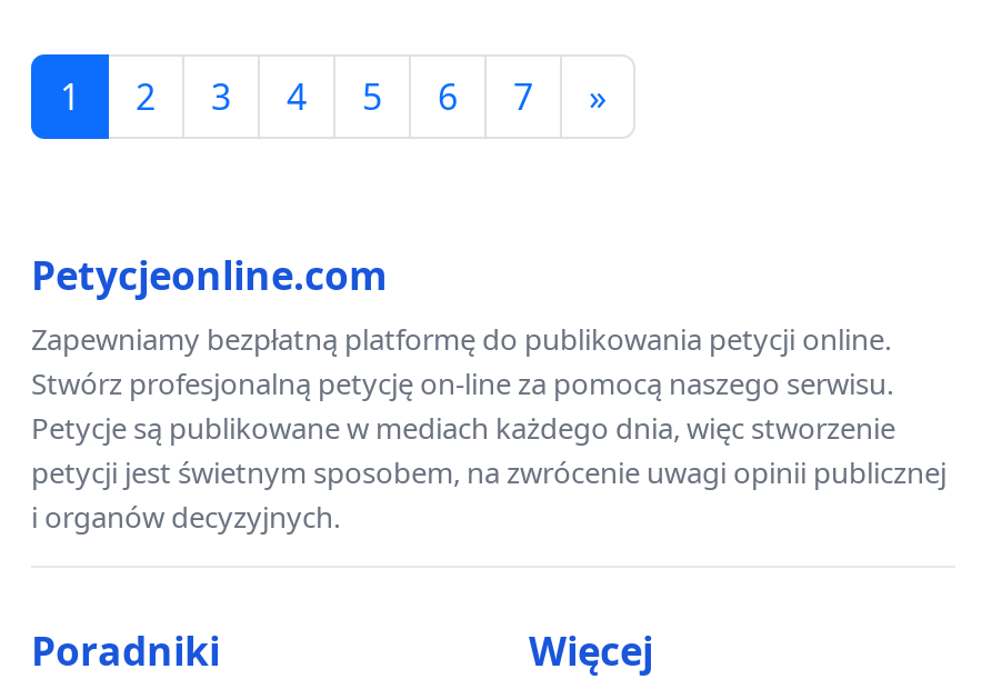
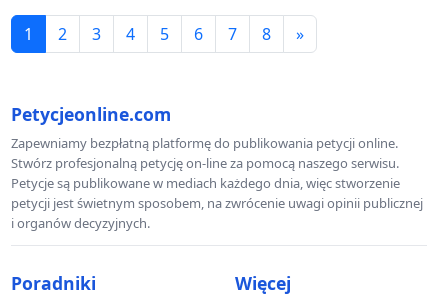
none -> [262,23,271,45] 8

